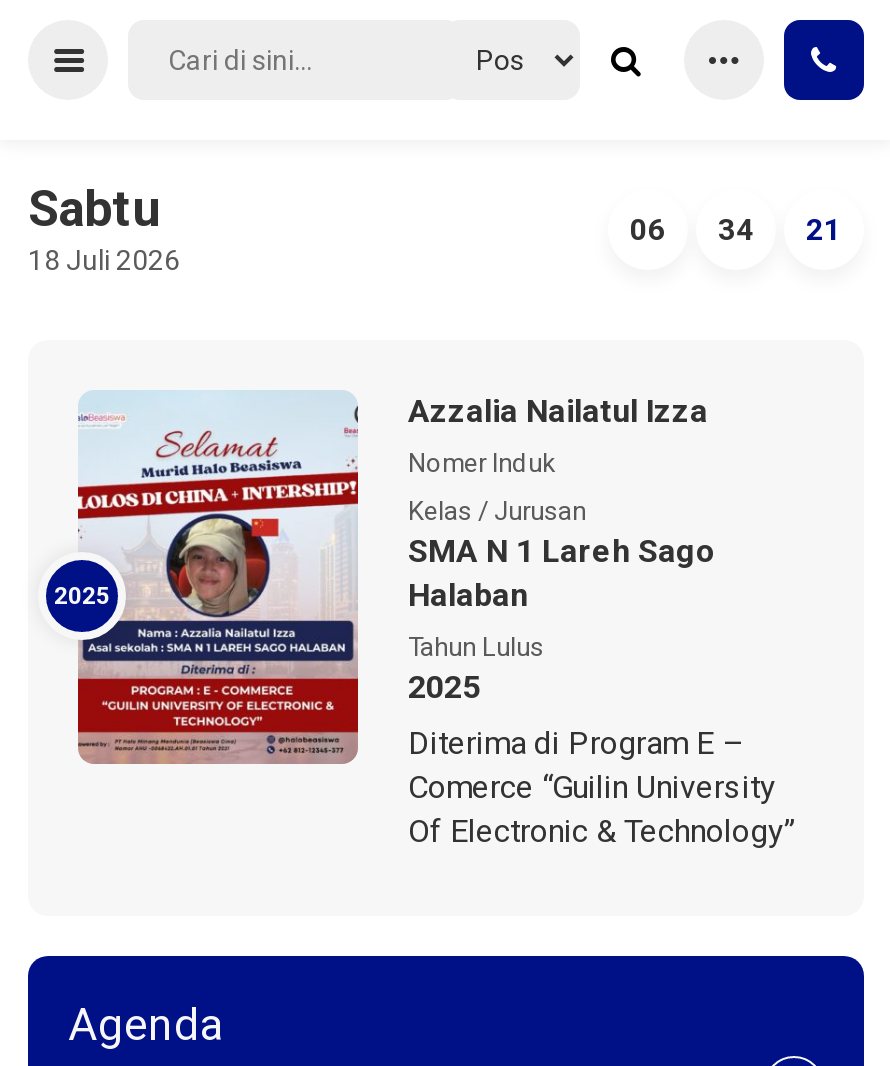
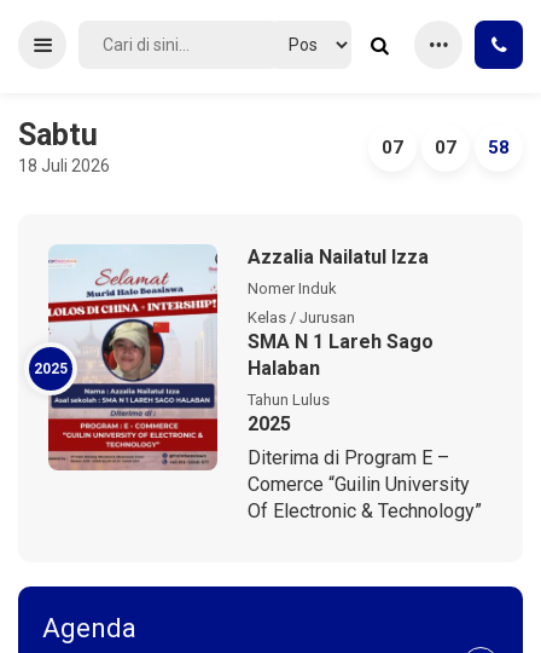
[630,212,666,248] 06 -> [382,137,403,158] 07
[718,212,754,248] 34 -> [435,137,456,158] 07
[806,212,842,248] 21 -> [488,137,510,158] 58

